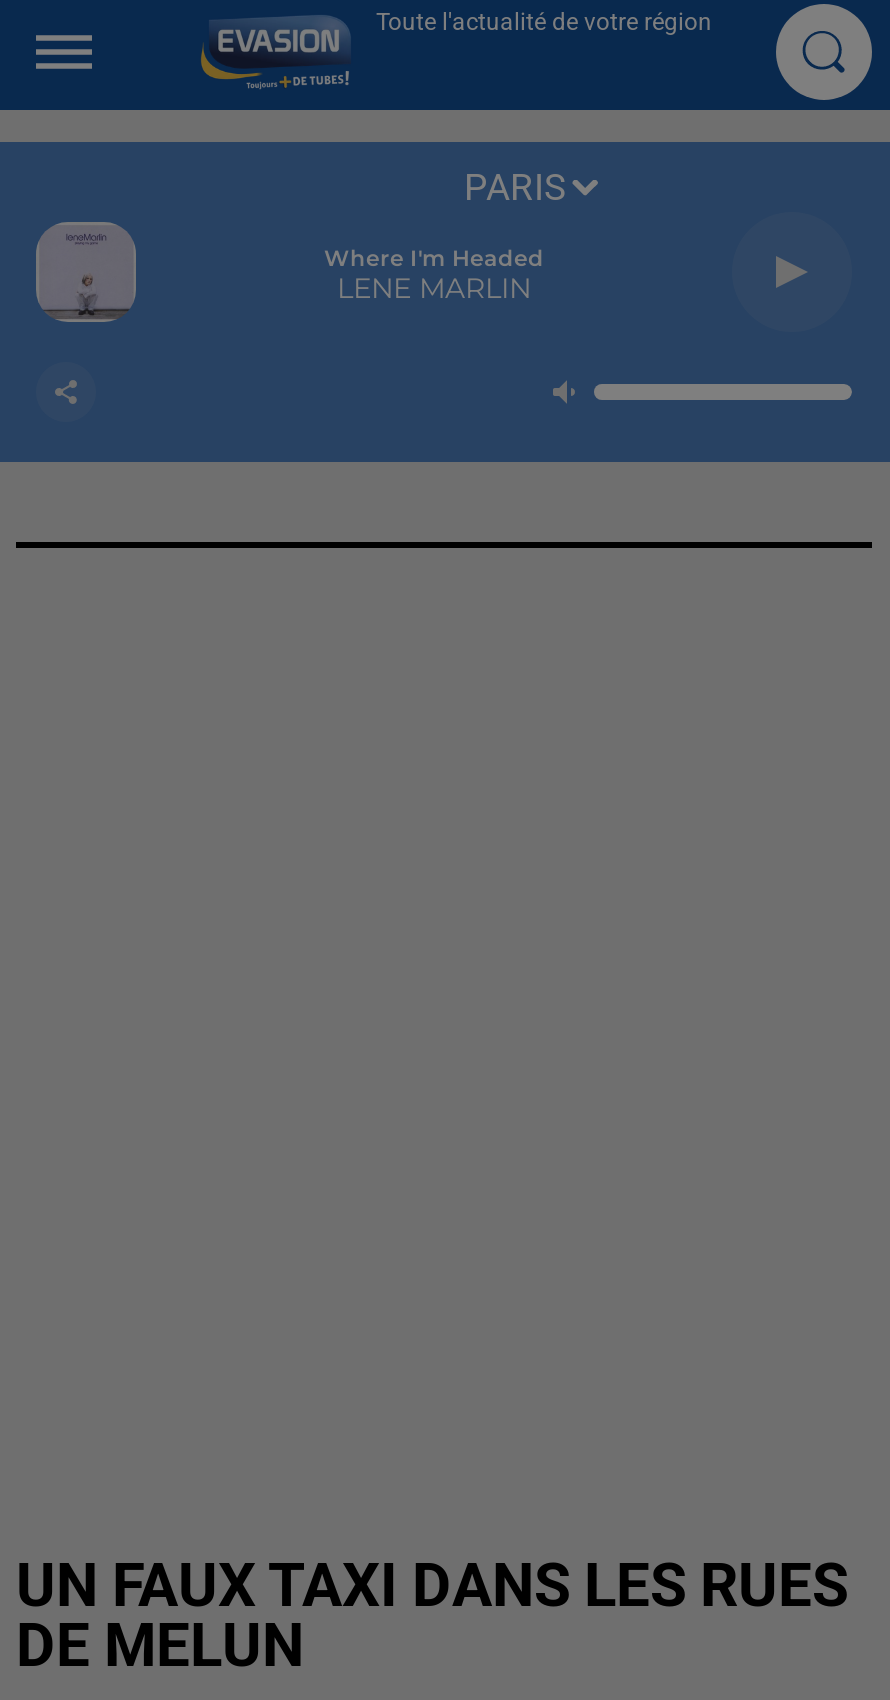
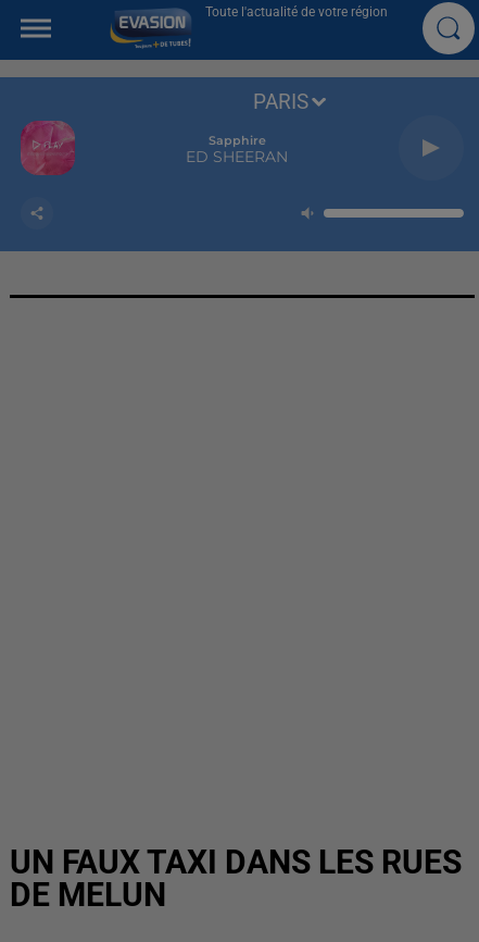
[34,220,138,324] [image] -> [20,120,76,176] [image]
[324,244,544,306] Where I'm Headed | LENE MARLIN -> [186,133,288,166] Sapphire | ED SHEERAN

